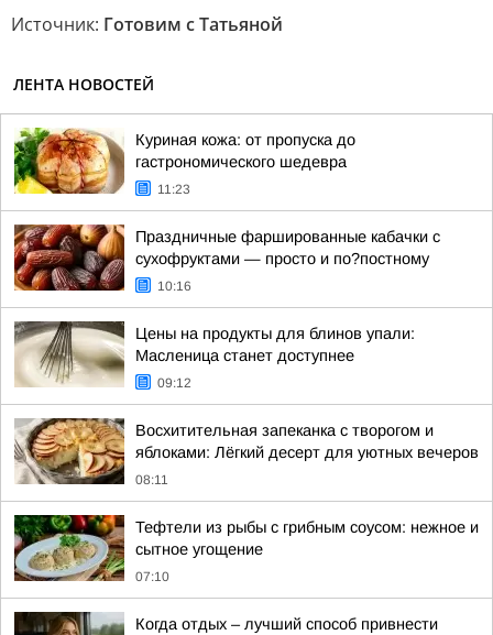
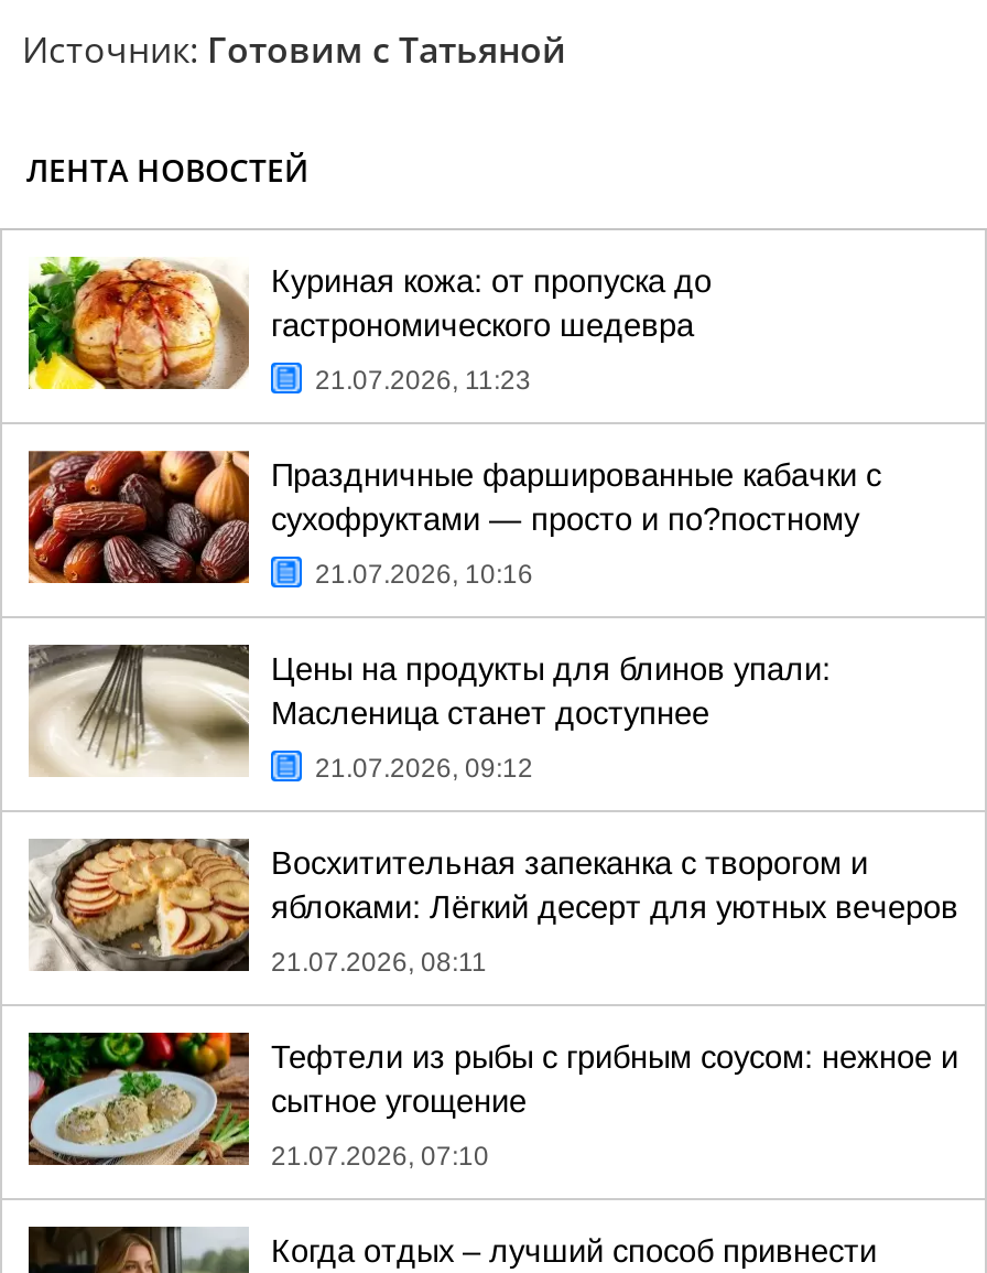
[157,182,190,197] 11:23 -> [315,365,531,396] 21.07.2026, 11:23
[157,278,191,294] 10:16 -> [315,559,533,590] 21.07.2026, 10:16
[157,375,191,391] 09:12 -> [315,753,533,784] 21.07.2026, 09:12
[135,472,168,488] 08:11 -> [271,947,487,978] 21.07.2026, 08:11
[135,569,169,584] 07:10 -> [271,1141,489,1172] 21.07.2026, 07:10

